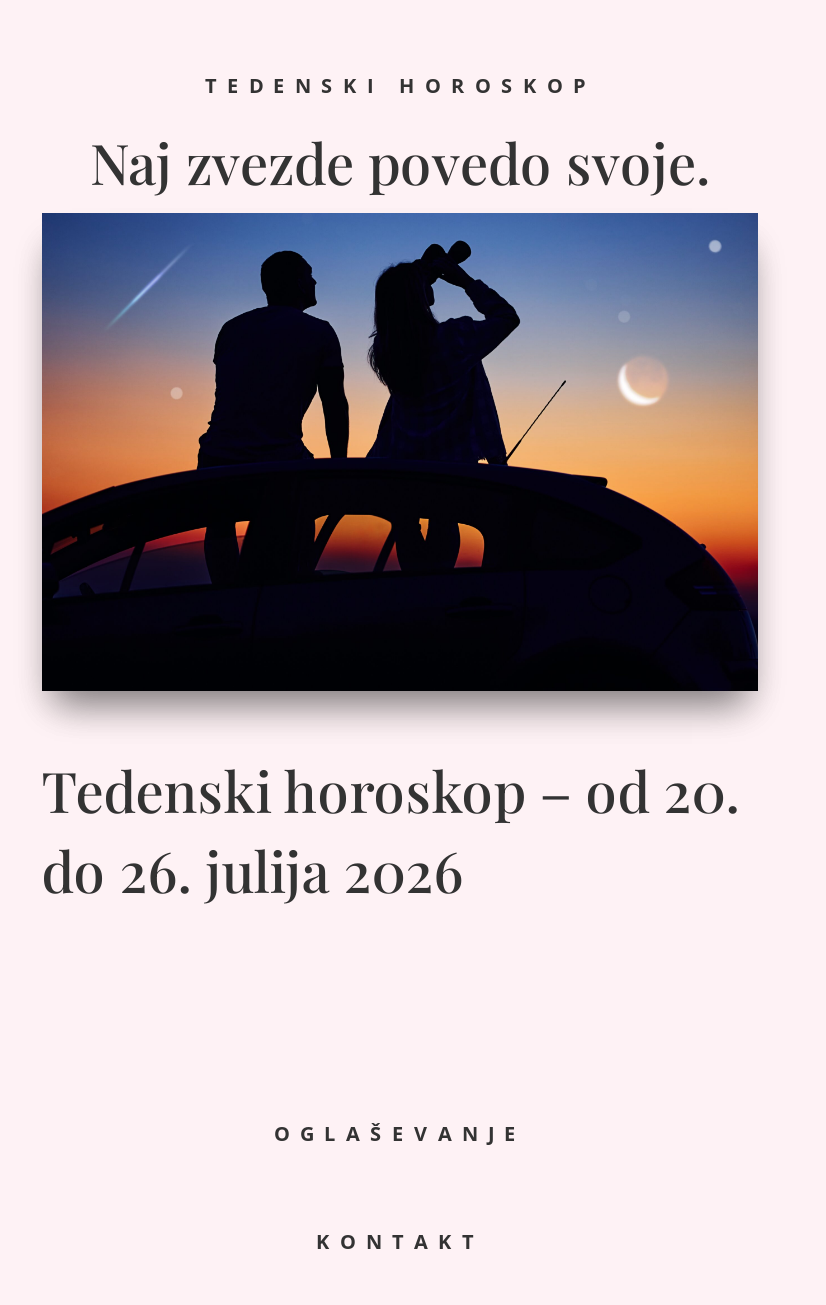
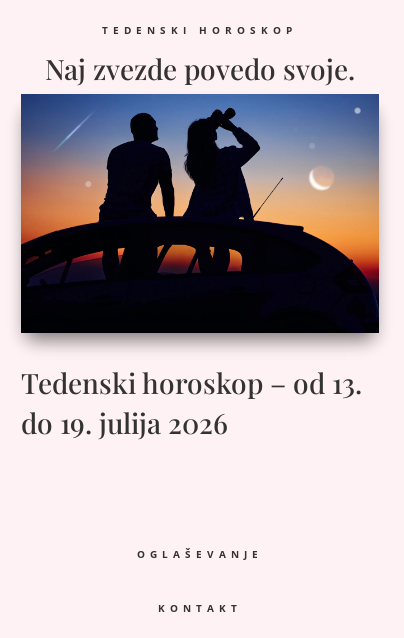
[42,754,740,828] Tedenski horoskop – od 20. -> [21,364,362,401] Tedenski horoskop – od 13.
[42,834,464,908] do 26. julija 2026 -> [21,404,228,441] do 19. julija 2026

